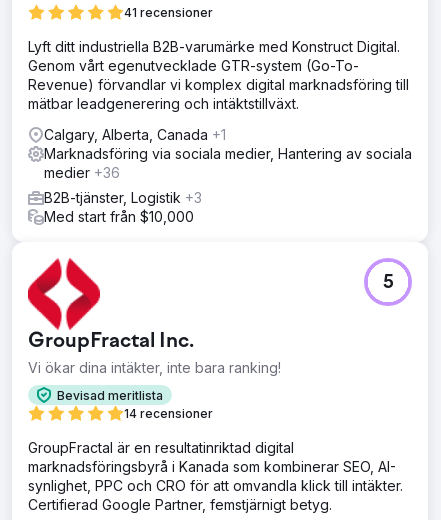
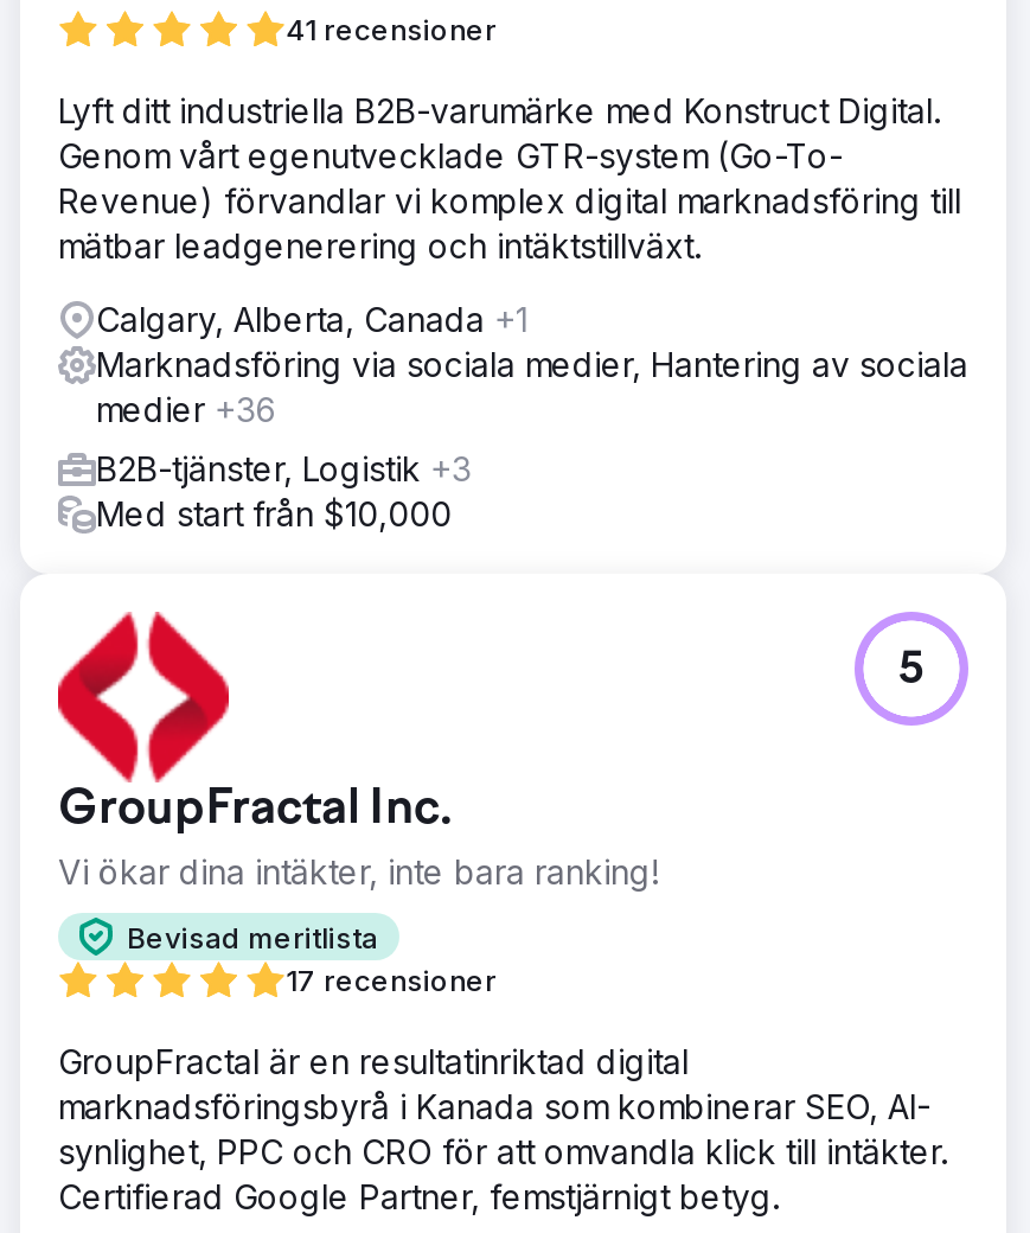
[124,406,213,421] 14 recensioner -> [286,963,497,998] 17 recensioner

